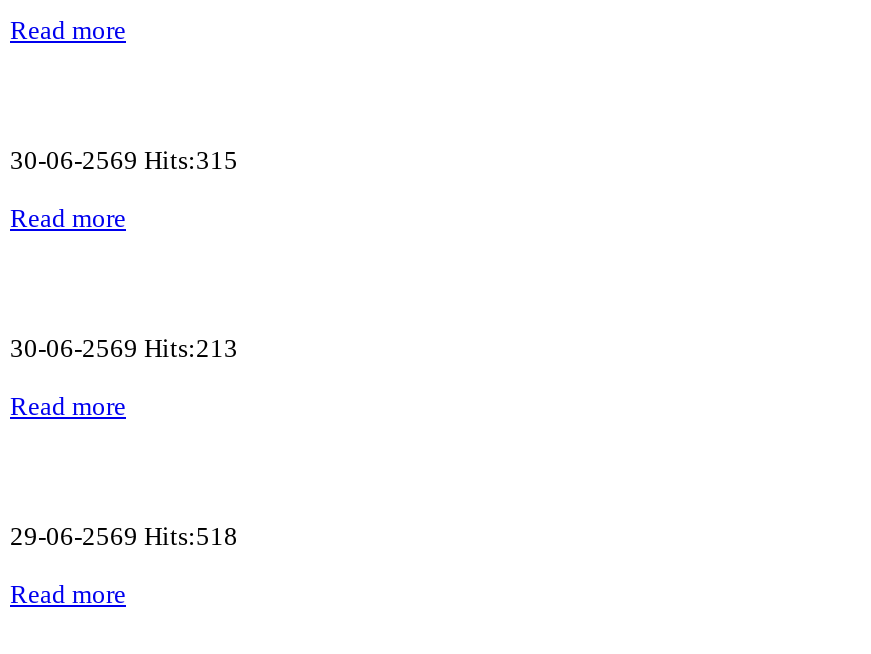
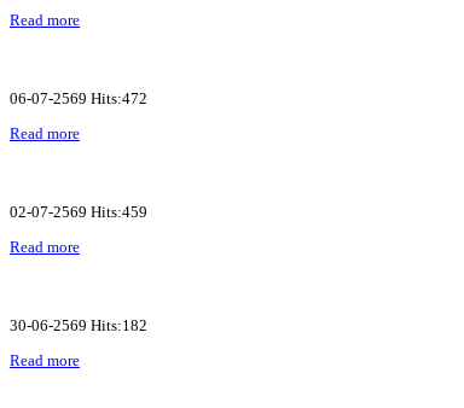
[10,145,238,175] 30-06-2569 Hits:315 -> [10,89,147,107] 06-07-2569 Hits:472
[10,333,238,363] 30-06-2569 Hits:213 -> [10,203,147,221] 02-07-2569 Hits:459
[10,521,238,551] 29-06-2569 Hits:518 -> [10,316,147,334] 30-06-2569 Hits:182

